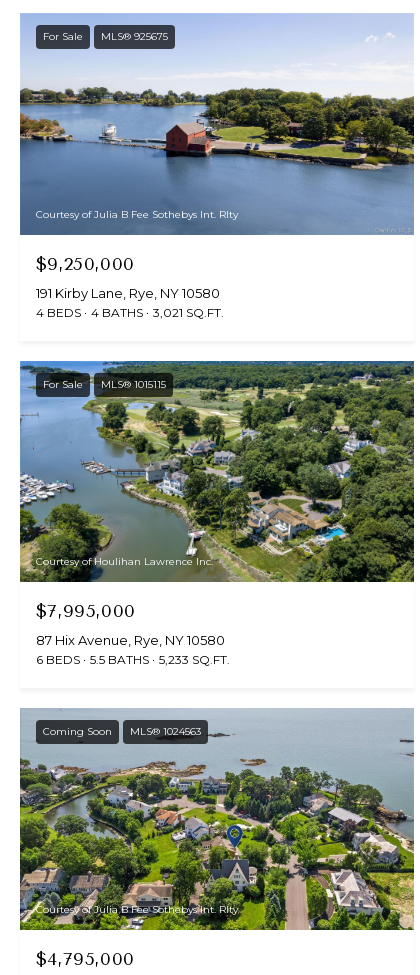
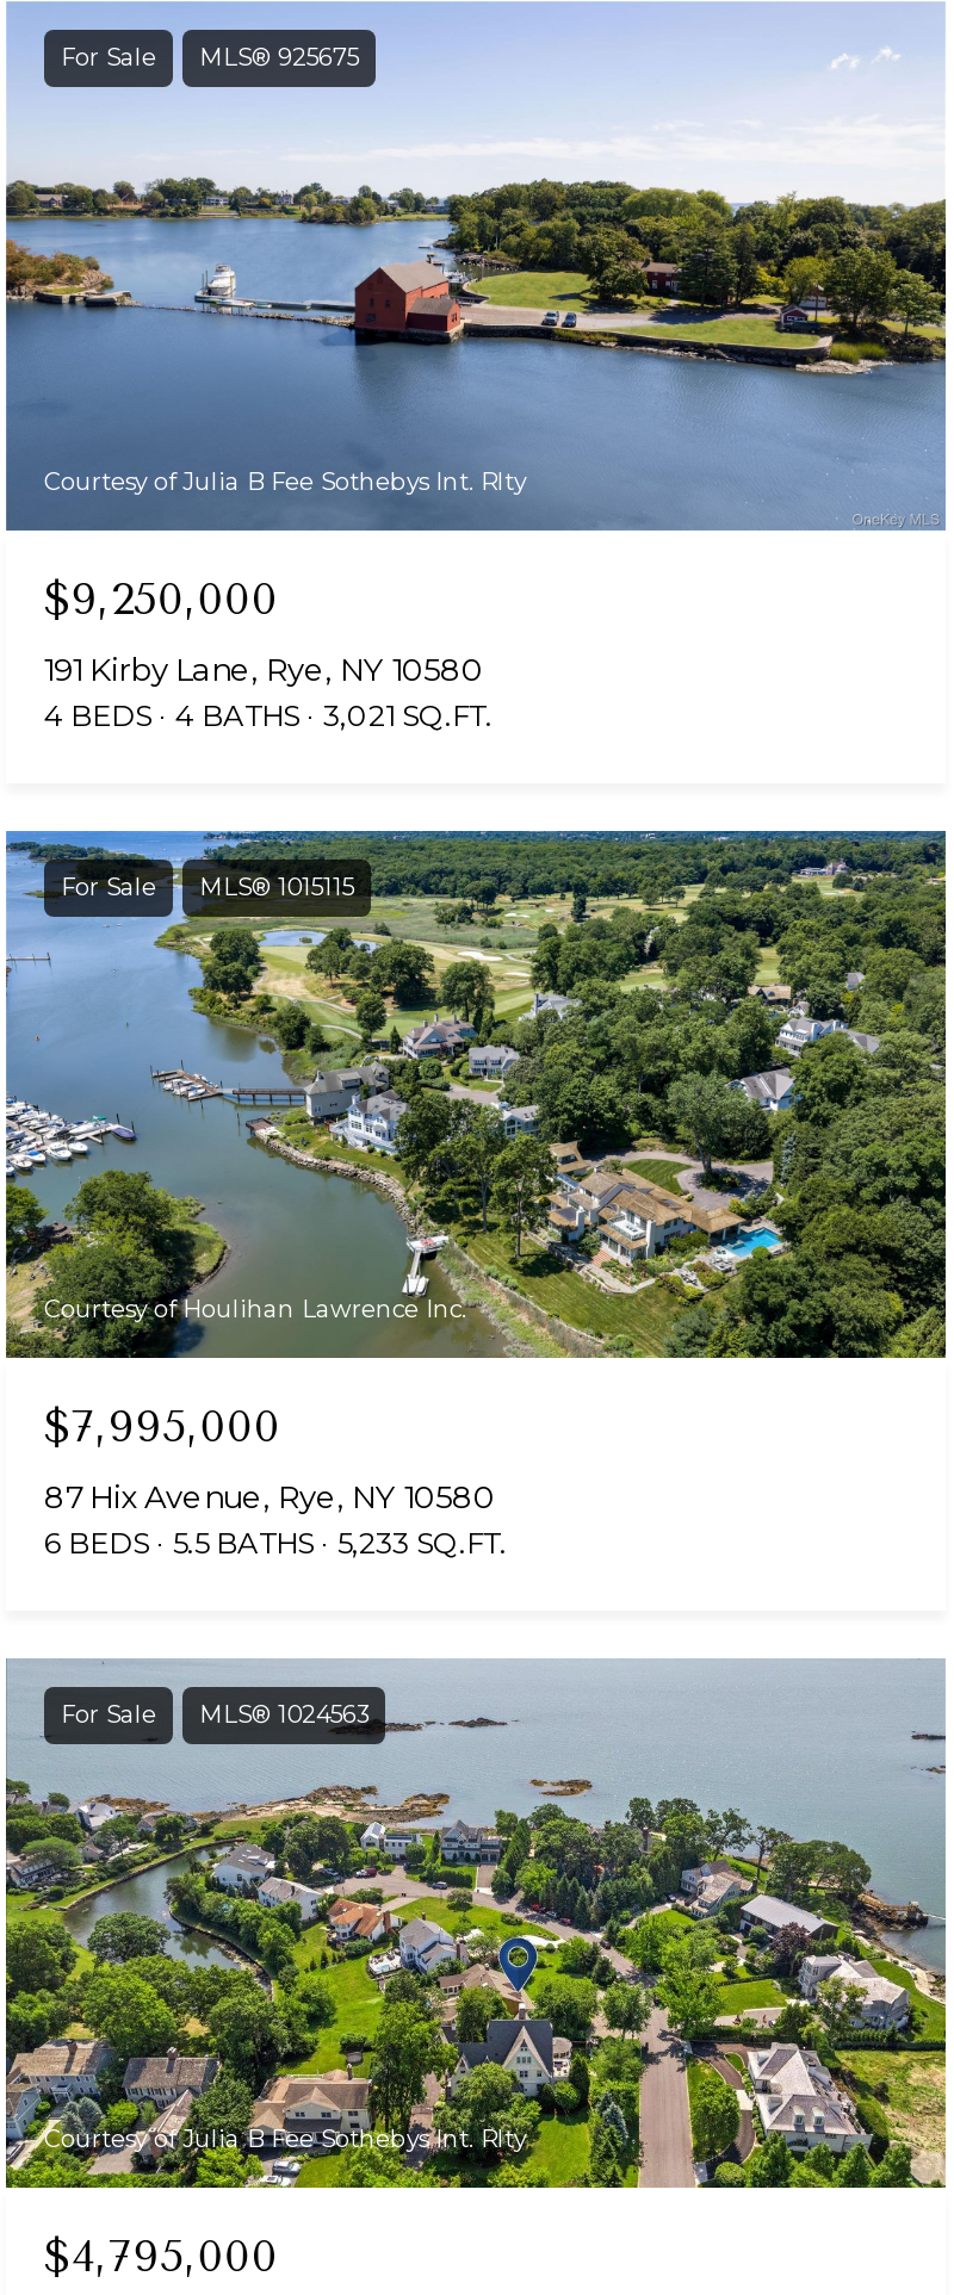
[43,725,112,738] Coming Soon -> [61,1699,156,1730] For Sale

